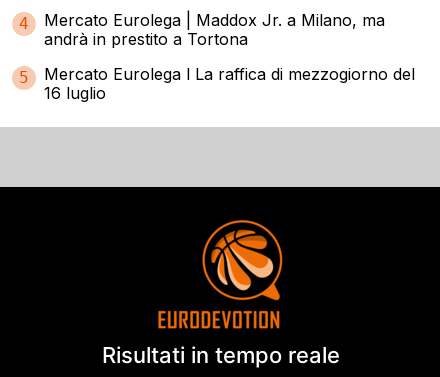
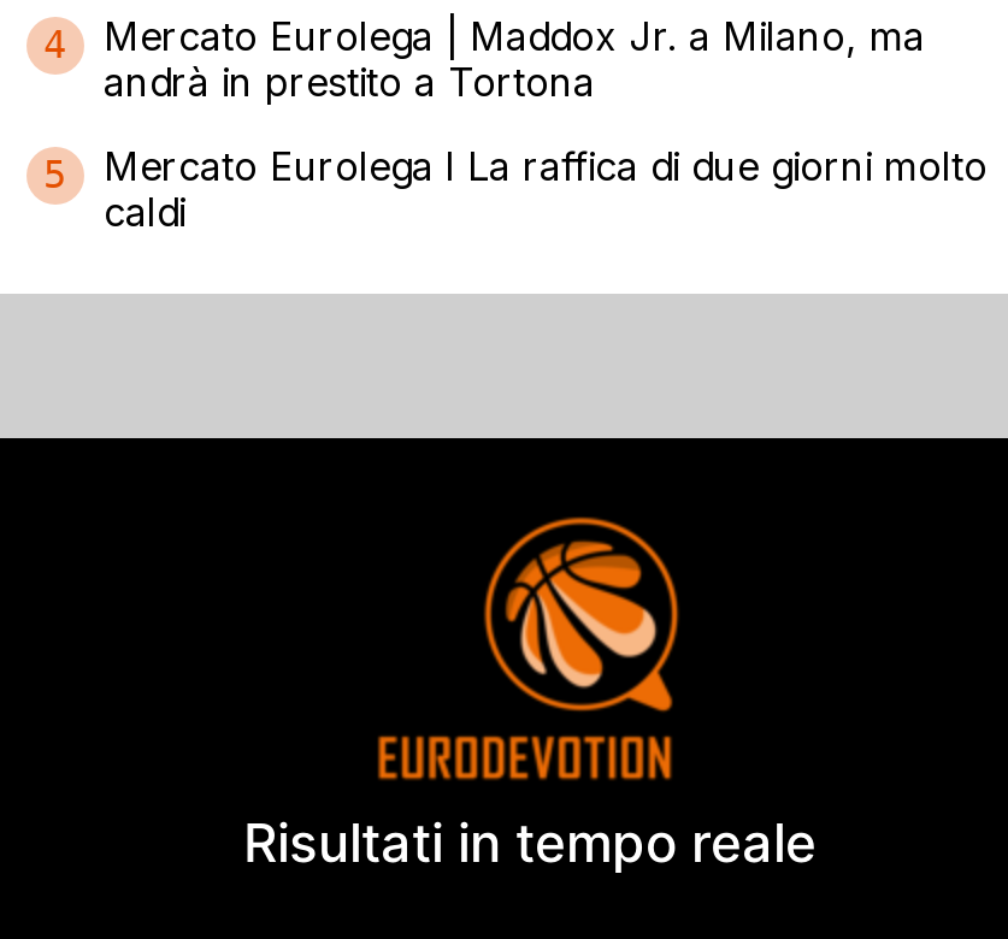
[44,64,415,103] Mercato Eurolega l La raffica di mezzogiorno del | 16 luglio -> [104,141,988,235] Mercato Eurolega l La raffica di due giorni molto | caldi

